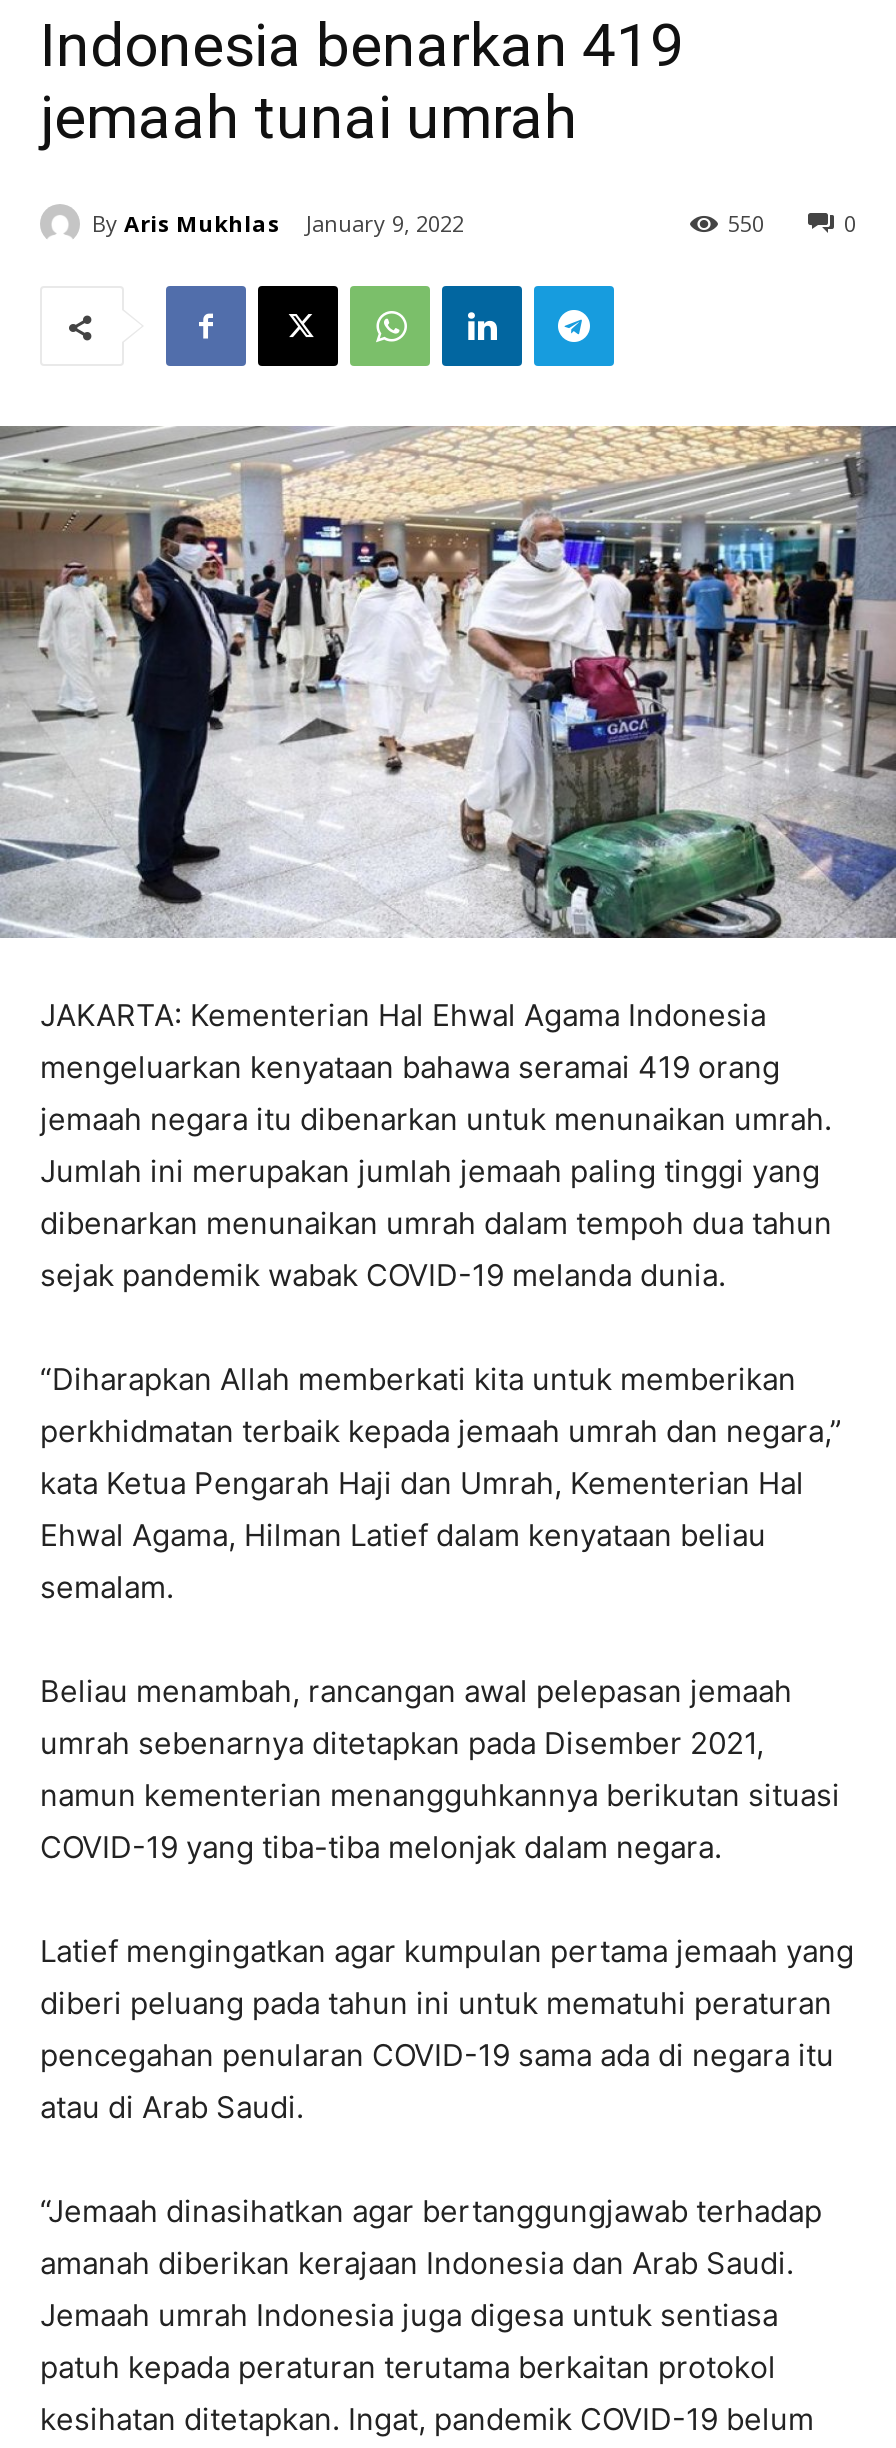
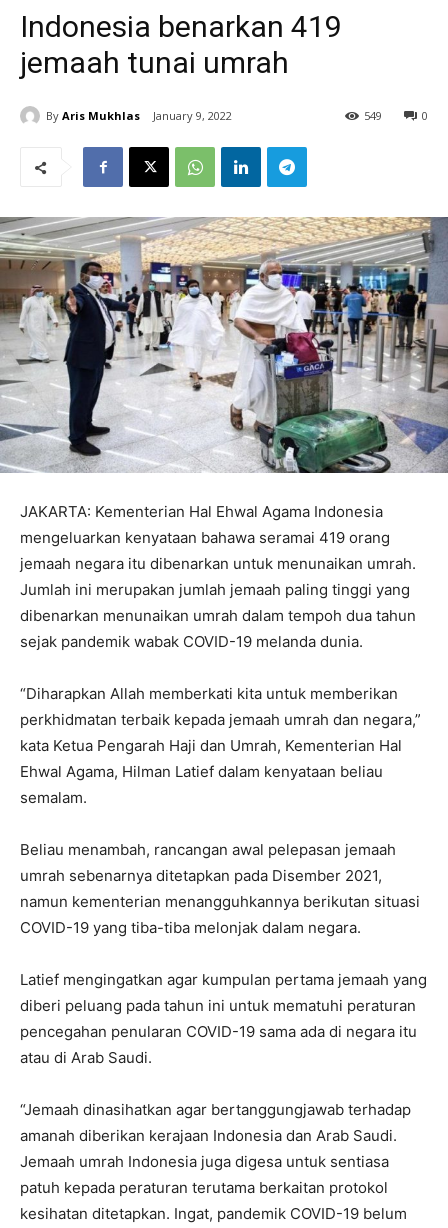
[728,208,764,238] 550 -> [364,108,382,123] 549

